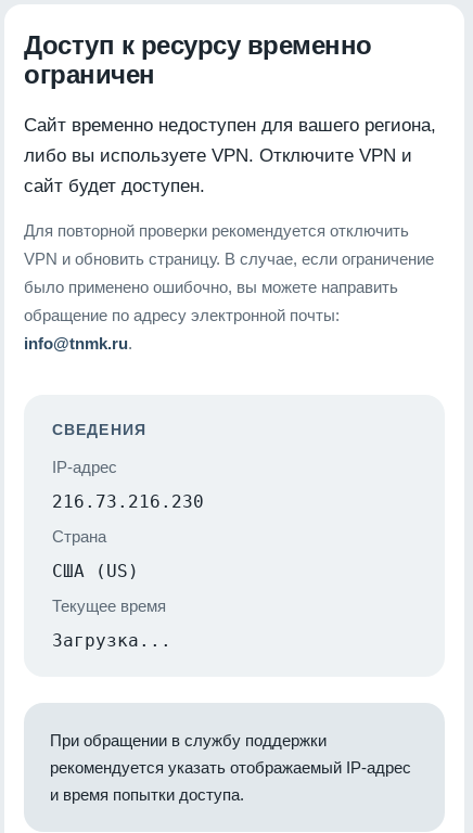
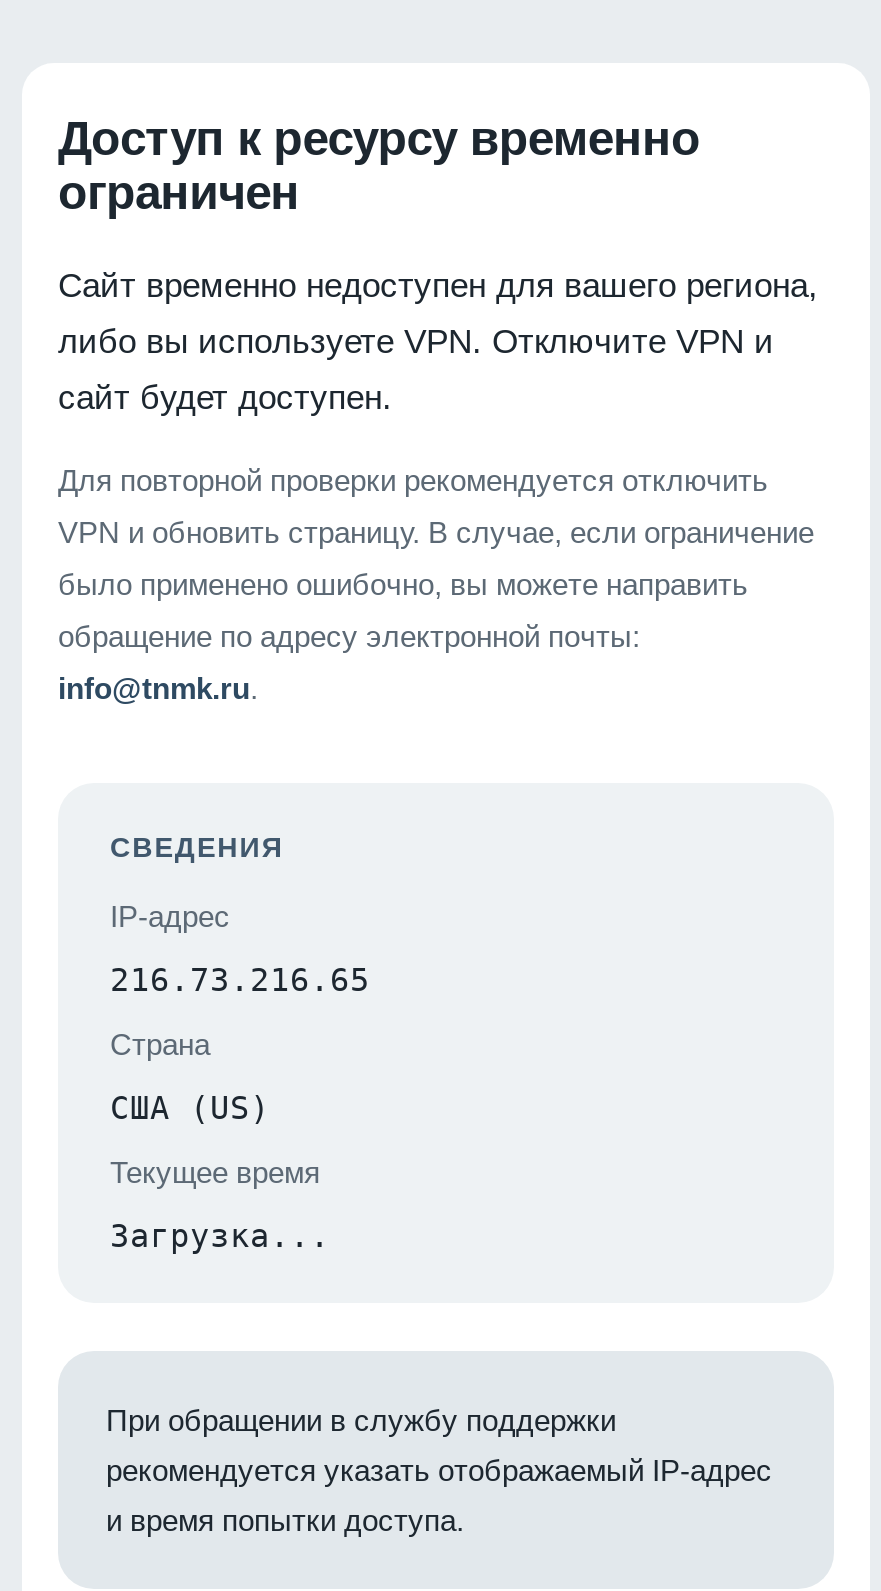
[52,491,204,511] 216.73.216.230 -> [110,960,370,998] 216.73.216.65

